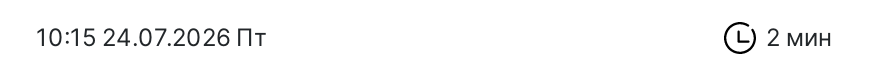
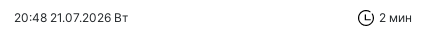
[36,22,266,52] 10:15 24.07.2026 Пт -> [14,10,128,25] 20:48 21.07.2026 Вт

